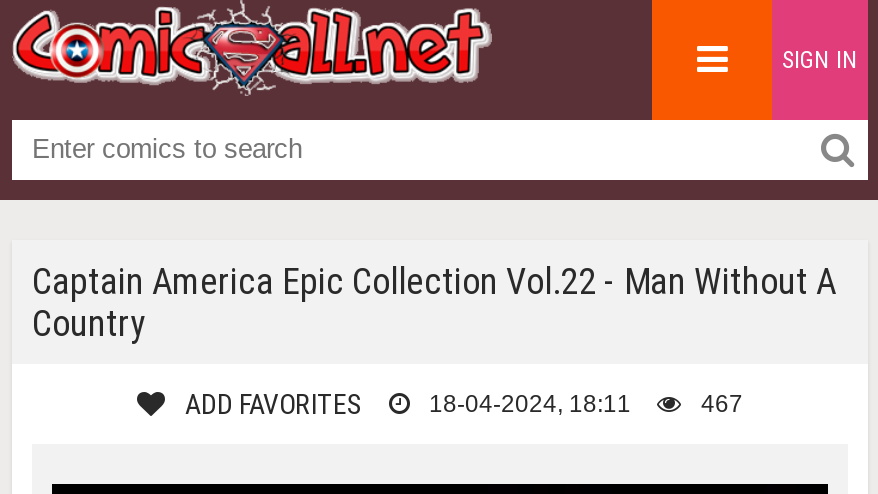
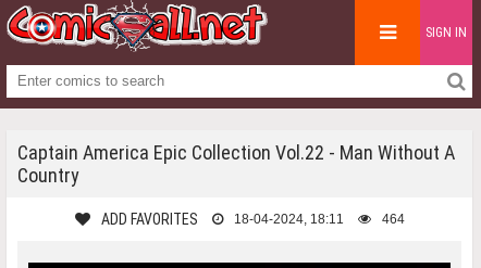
[701,390,743,418] 467 -> [381,212,404,227] 464

